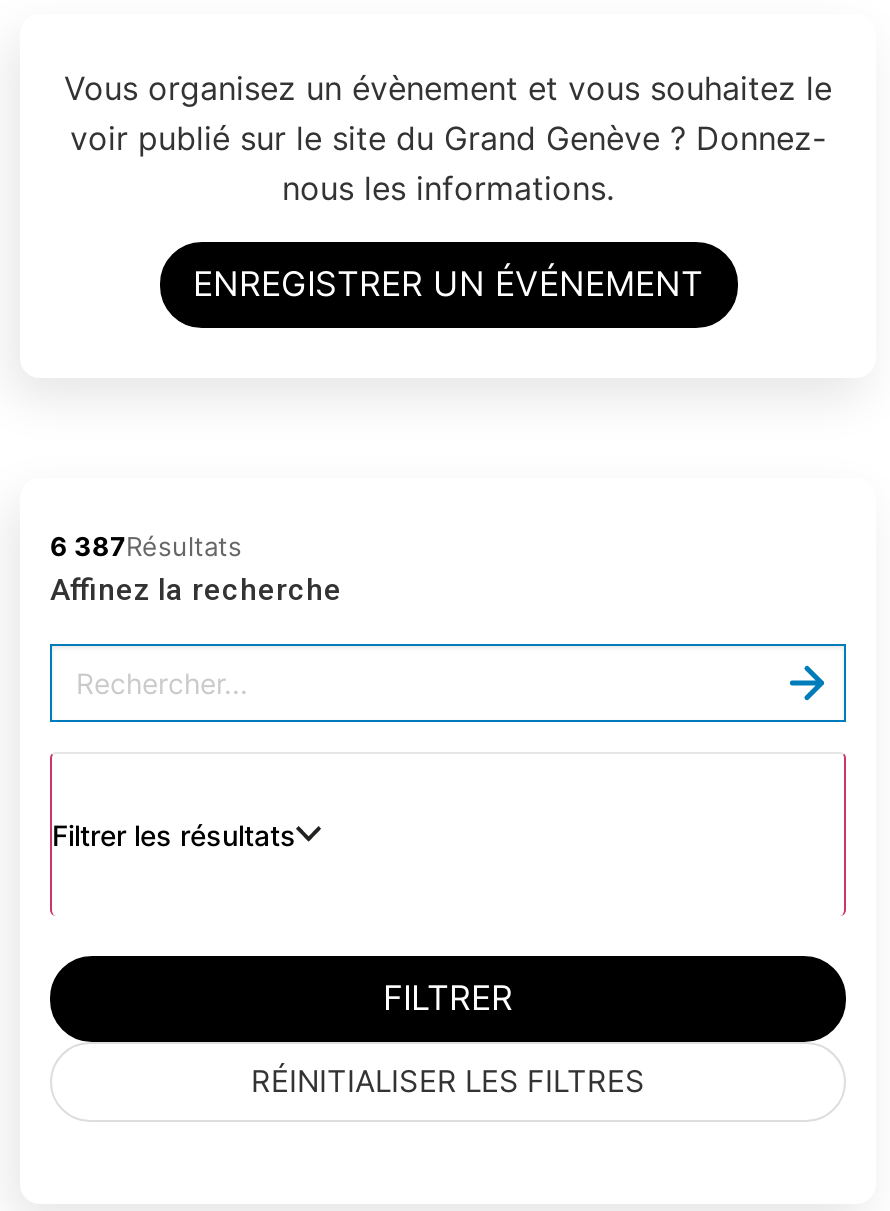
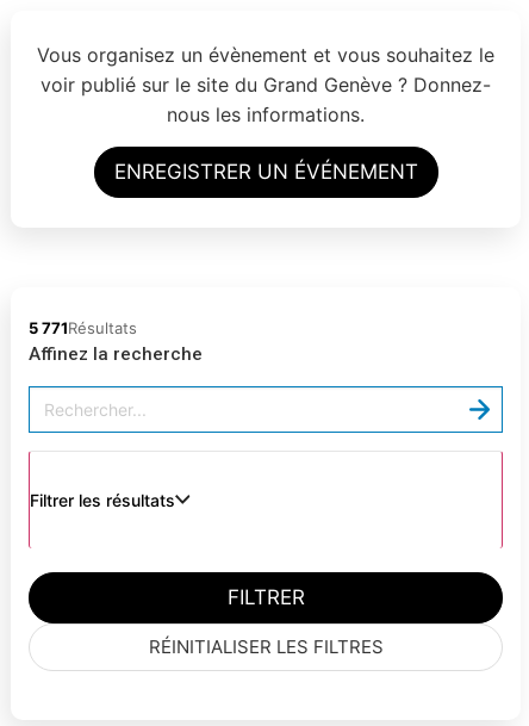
[50,531,242,563] 6 387Résultats -> [29,319,137,338] 5 771Résultats

